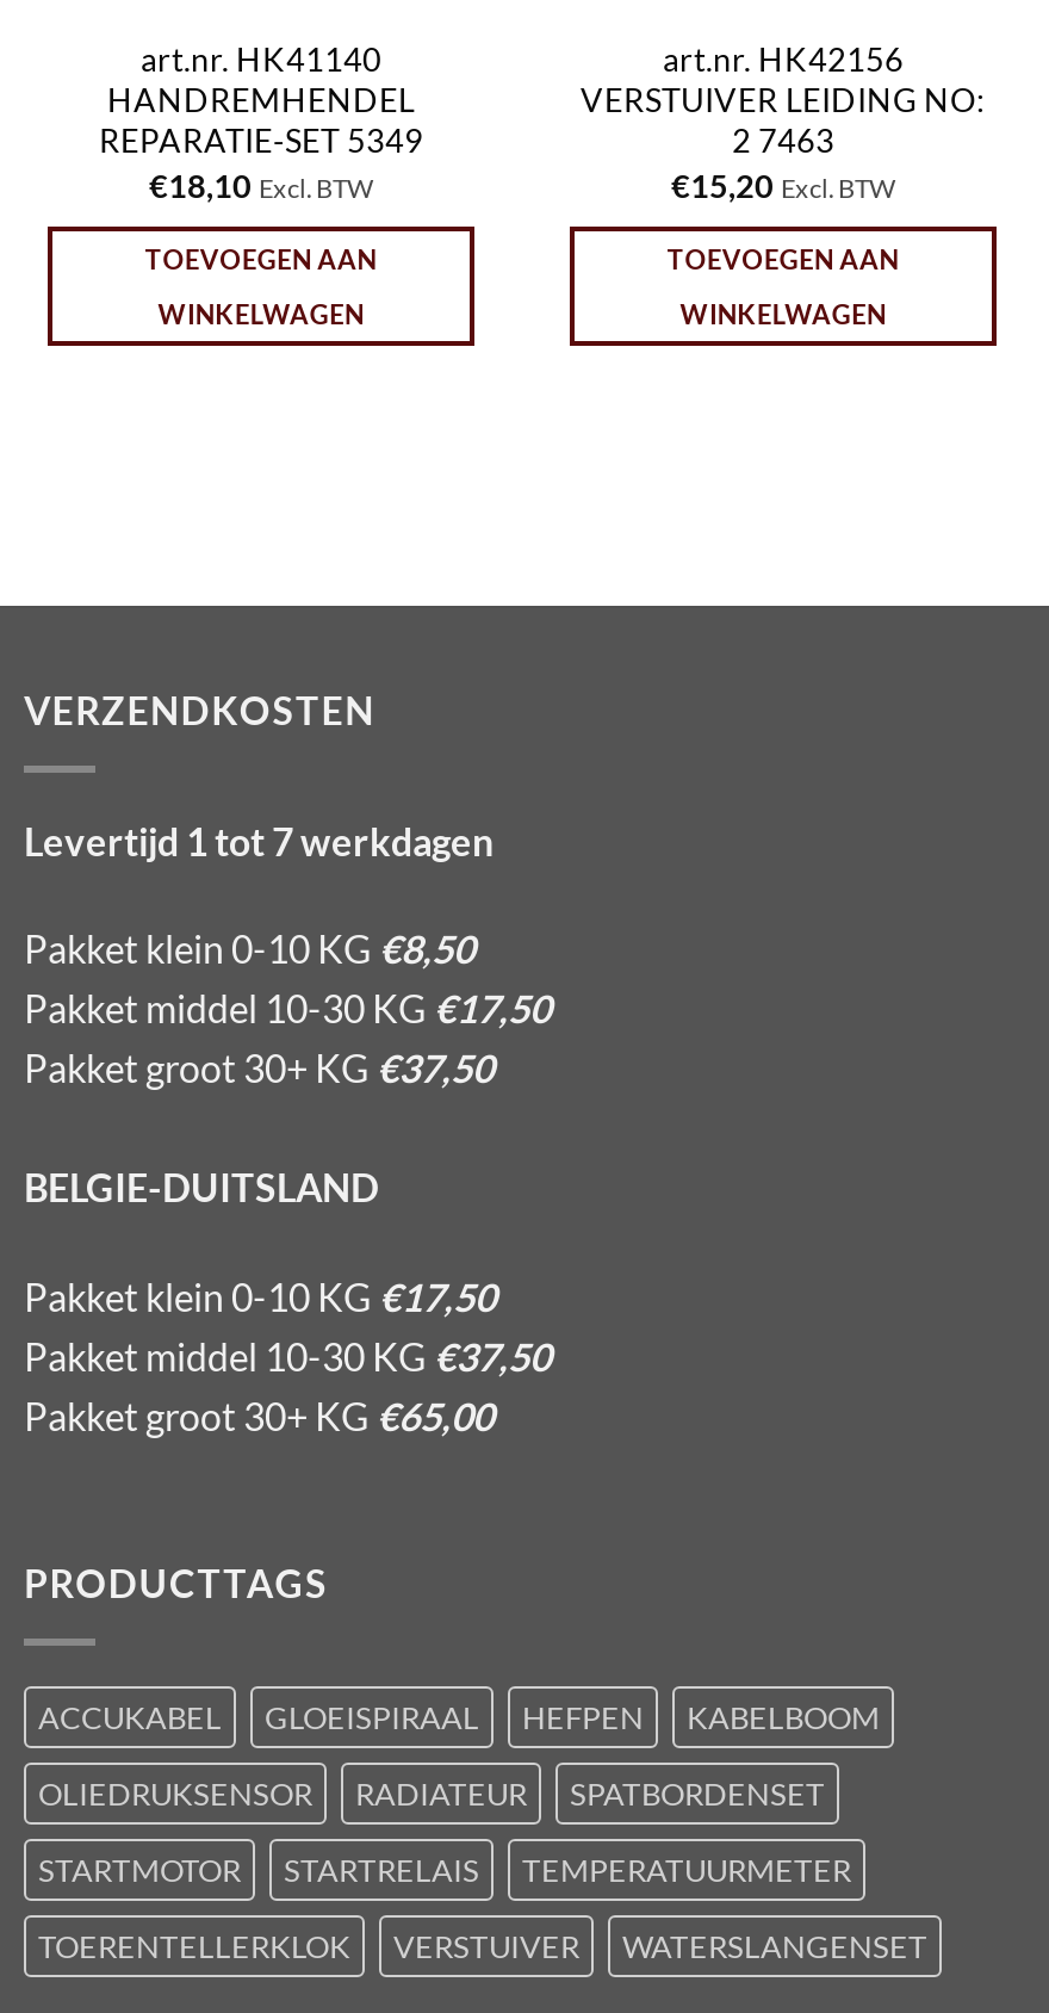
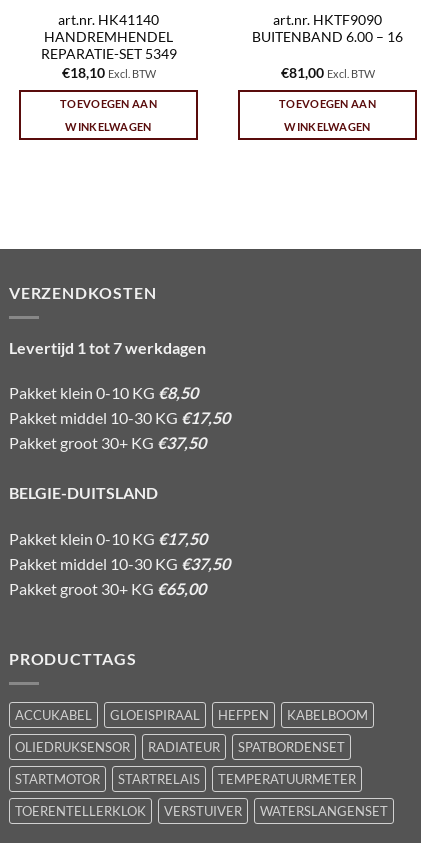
[581,41,986,204] art.nr. HK42156 | VERSTUIVER LEIDING NO: | 2 7463 | €15,20 Excl. BTW -> [252,12,403,80] art.nr. HKTF9090 | BUITENBAND 6.00 – 16 | €81,00 Excl. BTW

